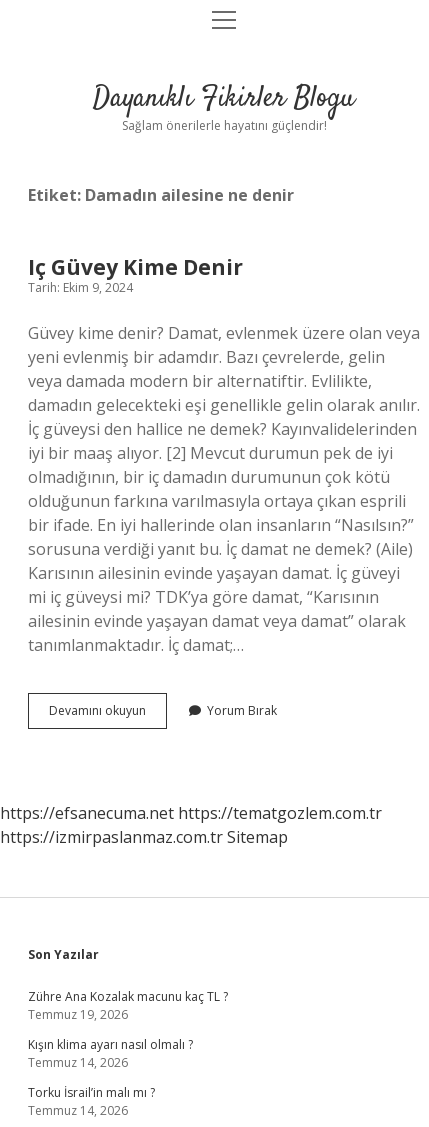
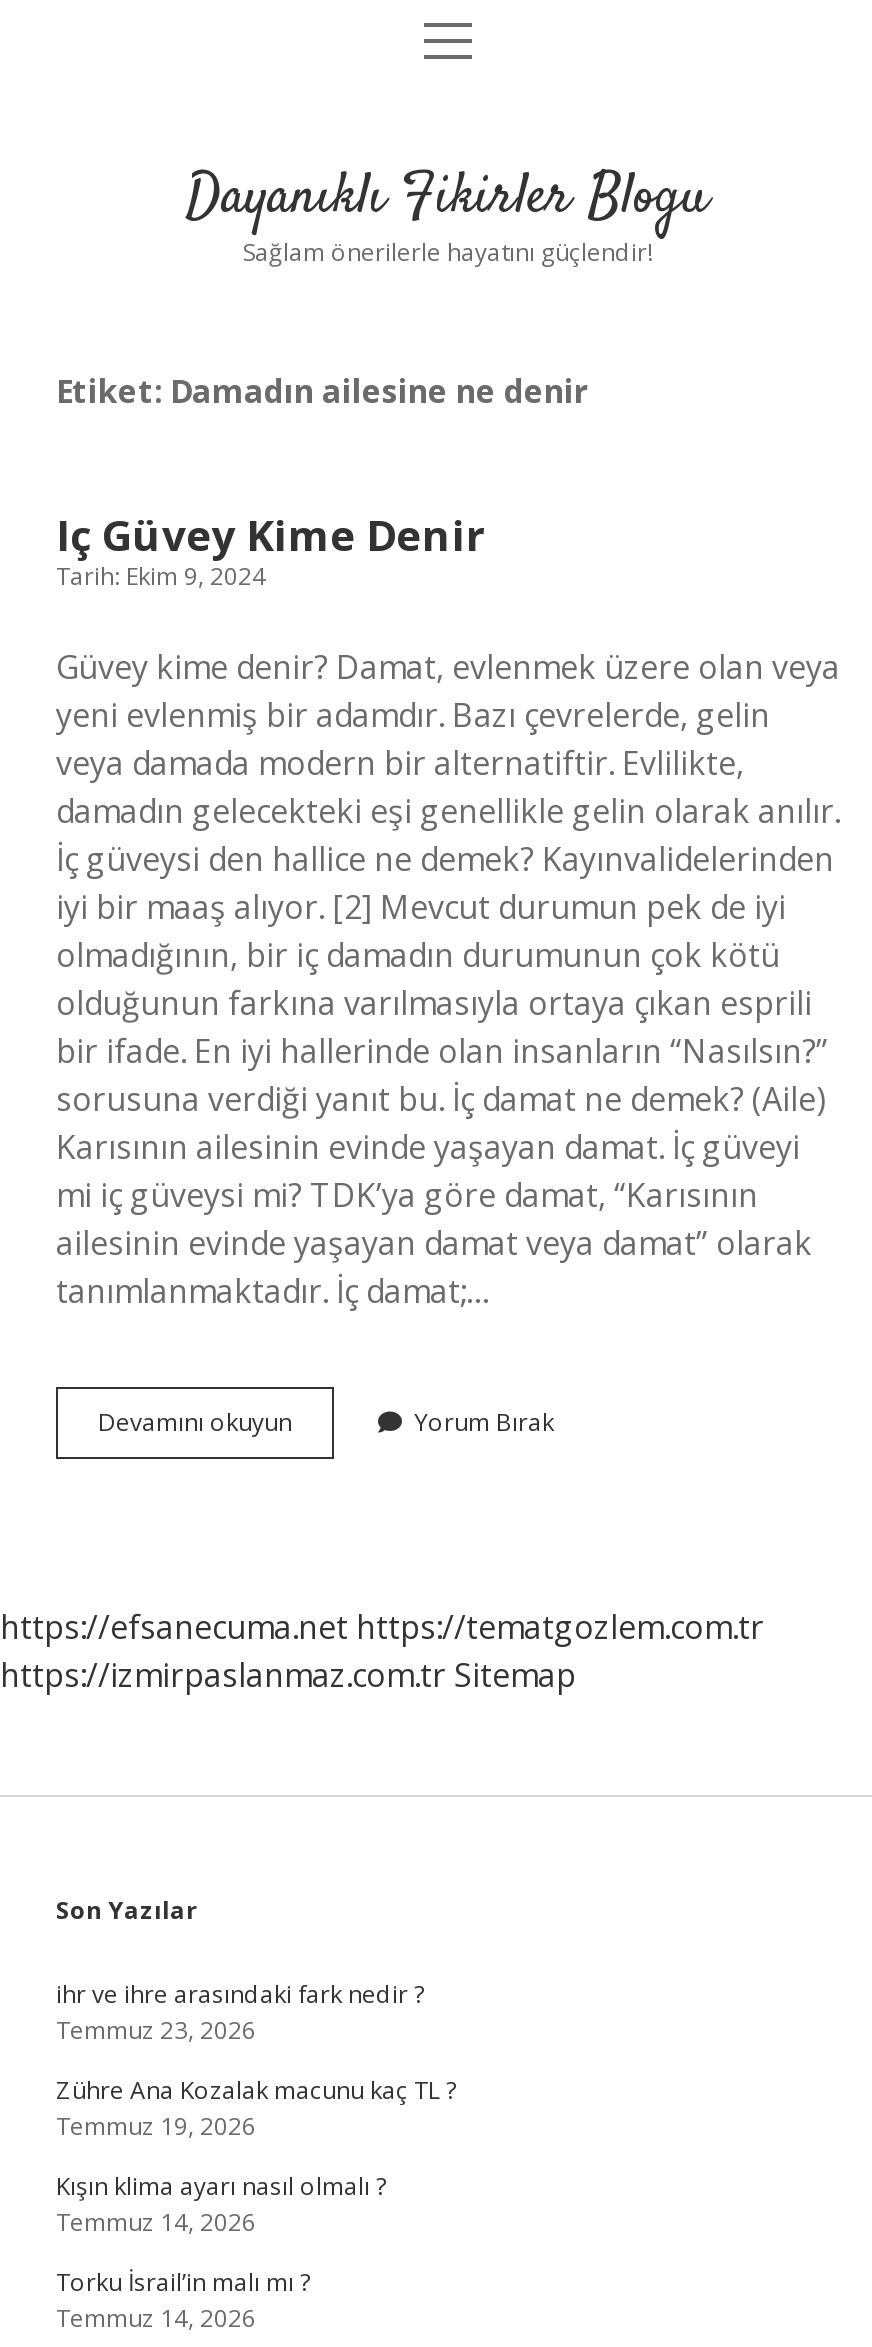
none -> [56,1977,424,2047] ihr ve ihre arasındaki fark nedir ? | Temmuz 23, 2026

